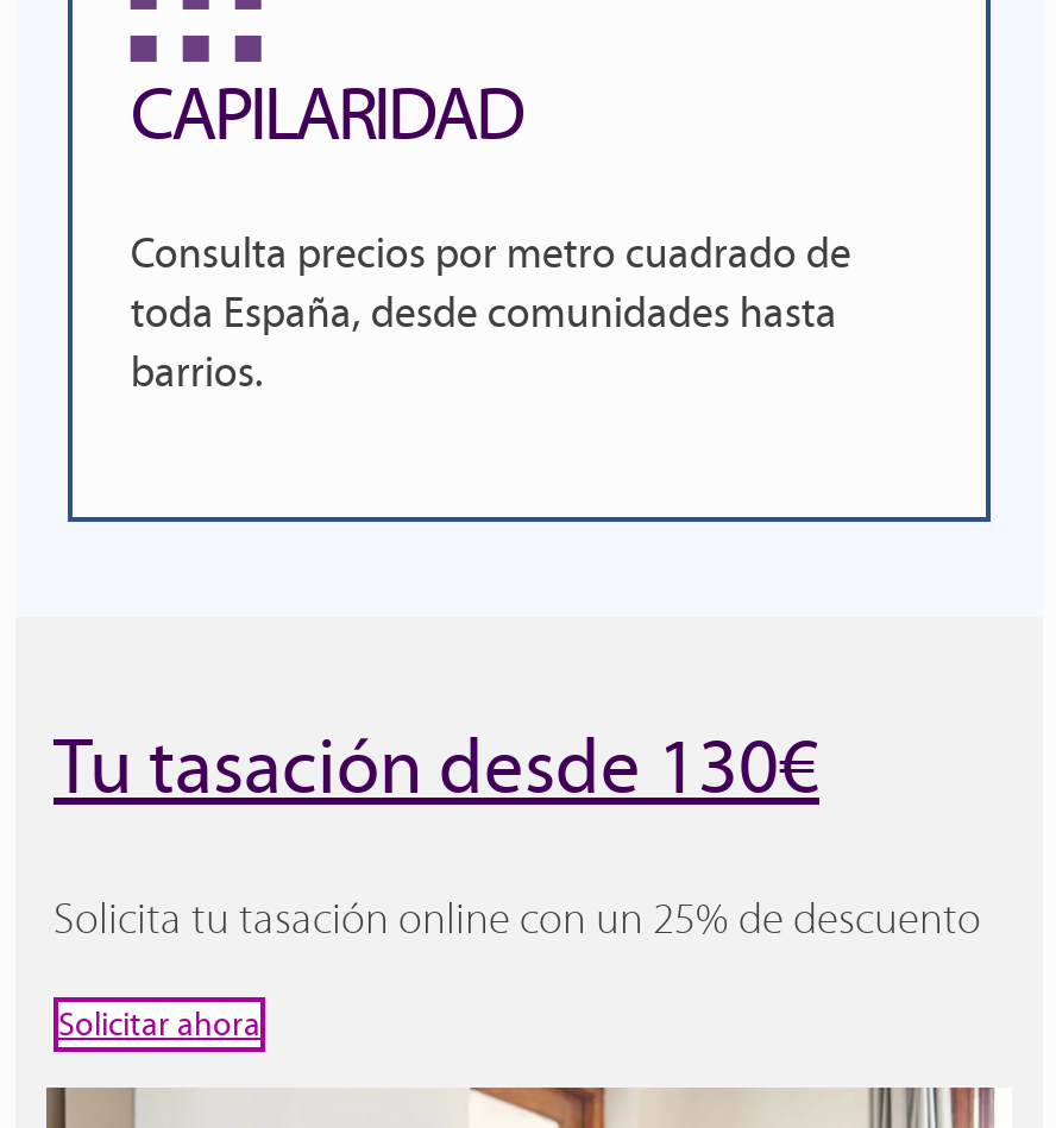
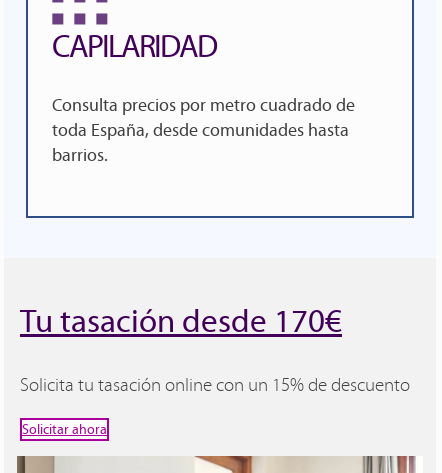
[54,719,819,814] Tu tasación desde 130€ -> [20,301,342,341] Tu tasación desde 170€
[54,892,981,944] Solicita tu tasación online con un 25% de descuento -> [20,374,410,396] Solicita tu tasación online con un 15% de descuento

